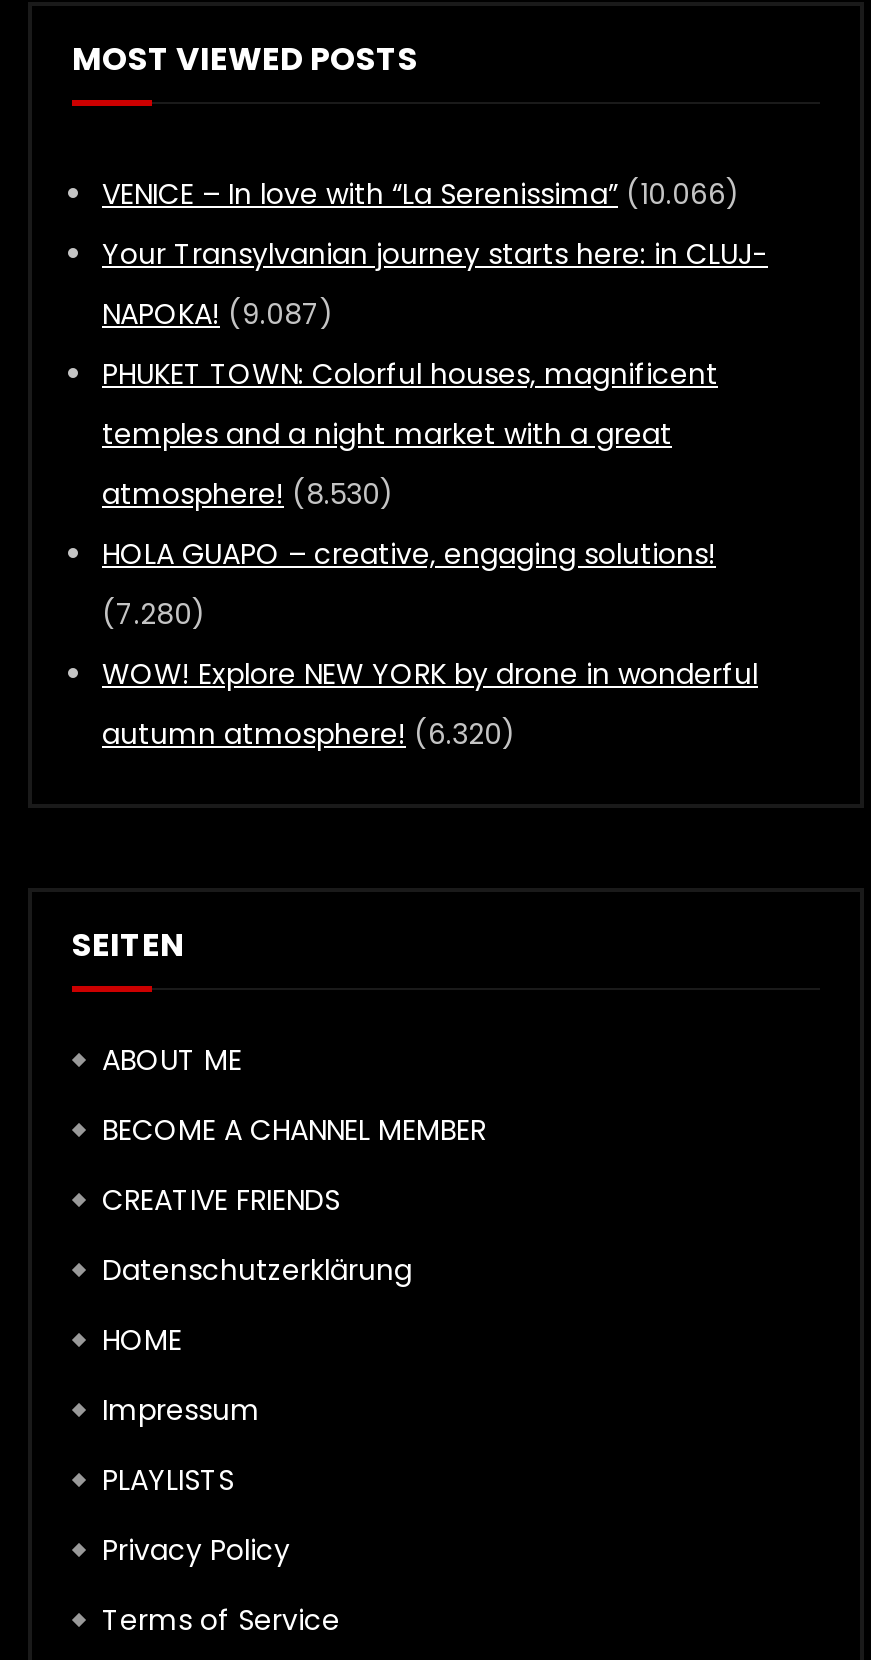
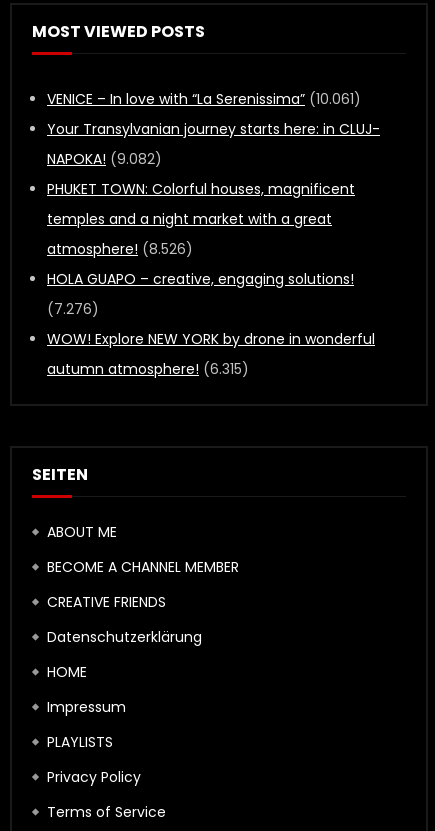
[102,174,740,214] VENICE – In love with “La Serenissima” (10.066) -> [47,89,361,109] VENICE – In love with “La Serenissima” (10.061)
[102,294,334,334] NAPOKA! (9.087) -> [47,149,162,169] NAPOKA! (9.082)
[102,474,394,514] atmosphere! (8.530) -> [47,239,193,259] atmosphere! (8.526)
[102,594,206,634] (7.280) -> [47,299,99,319] (7.276)
[102,714,516,754] autumn atmosphere! (6.320) -> [47,359,249,379] autumn atmosphere! (6.315)

